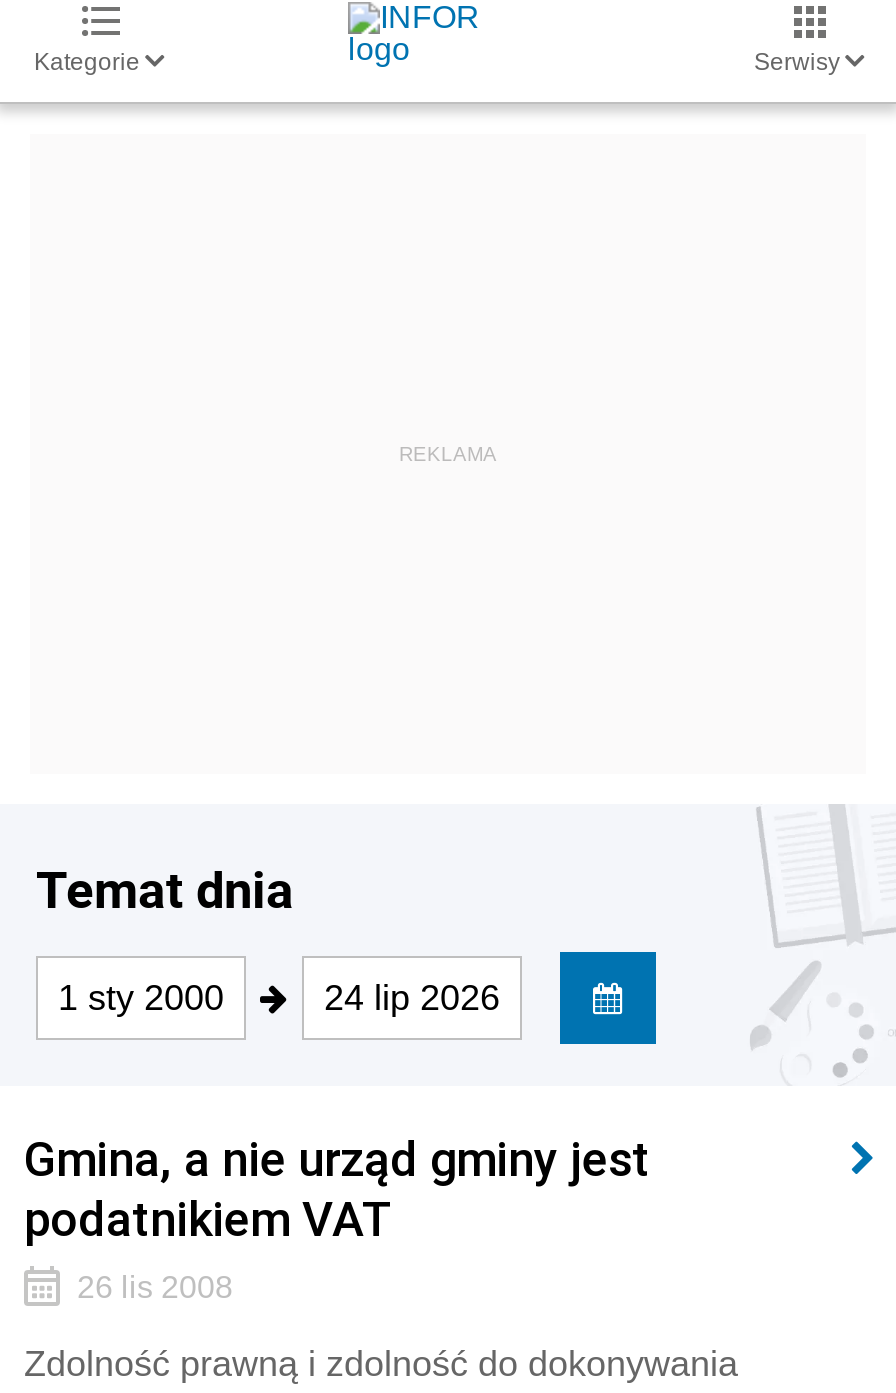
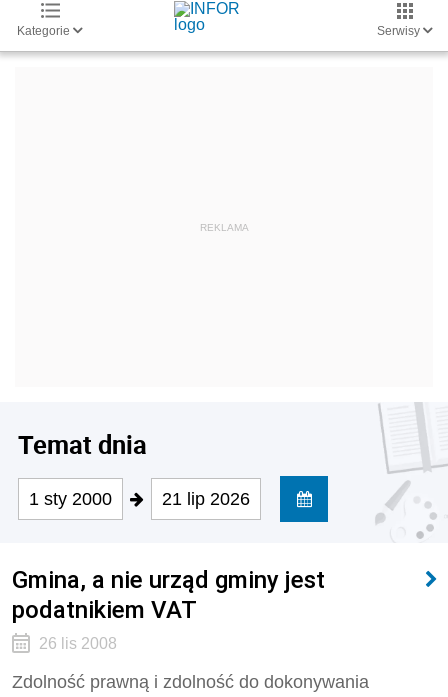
[324,978,500,1018] 24 lip 2026 -> [162,489,250,509] 21 lip 2026

